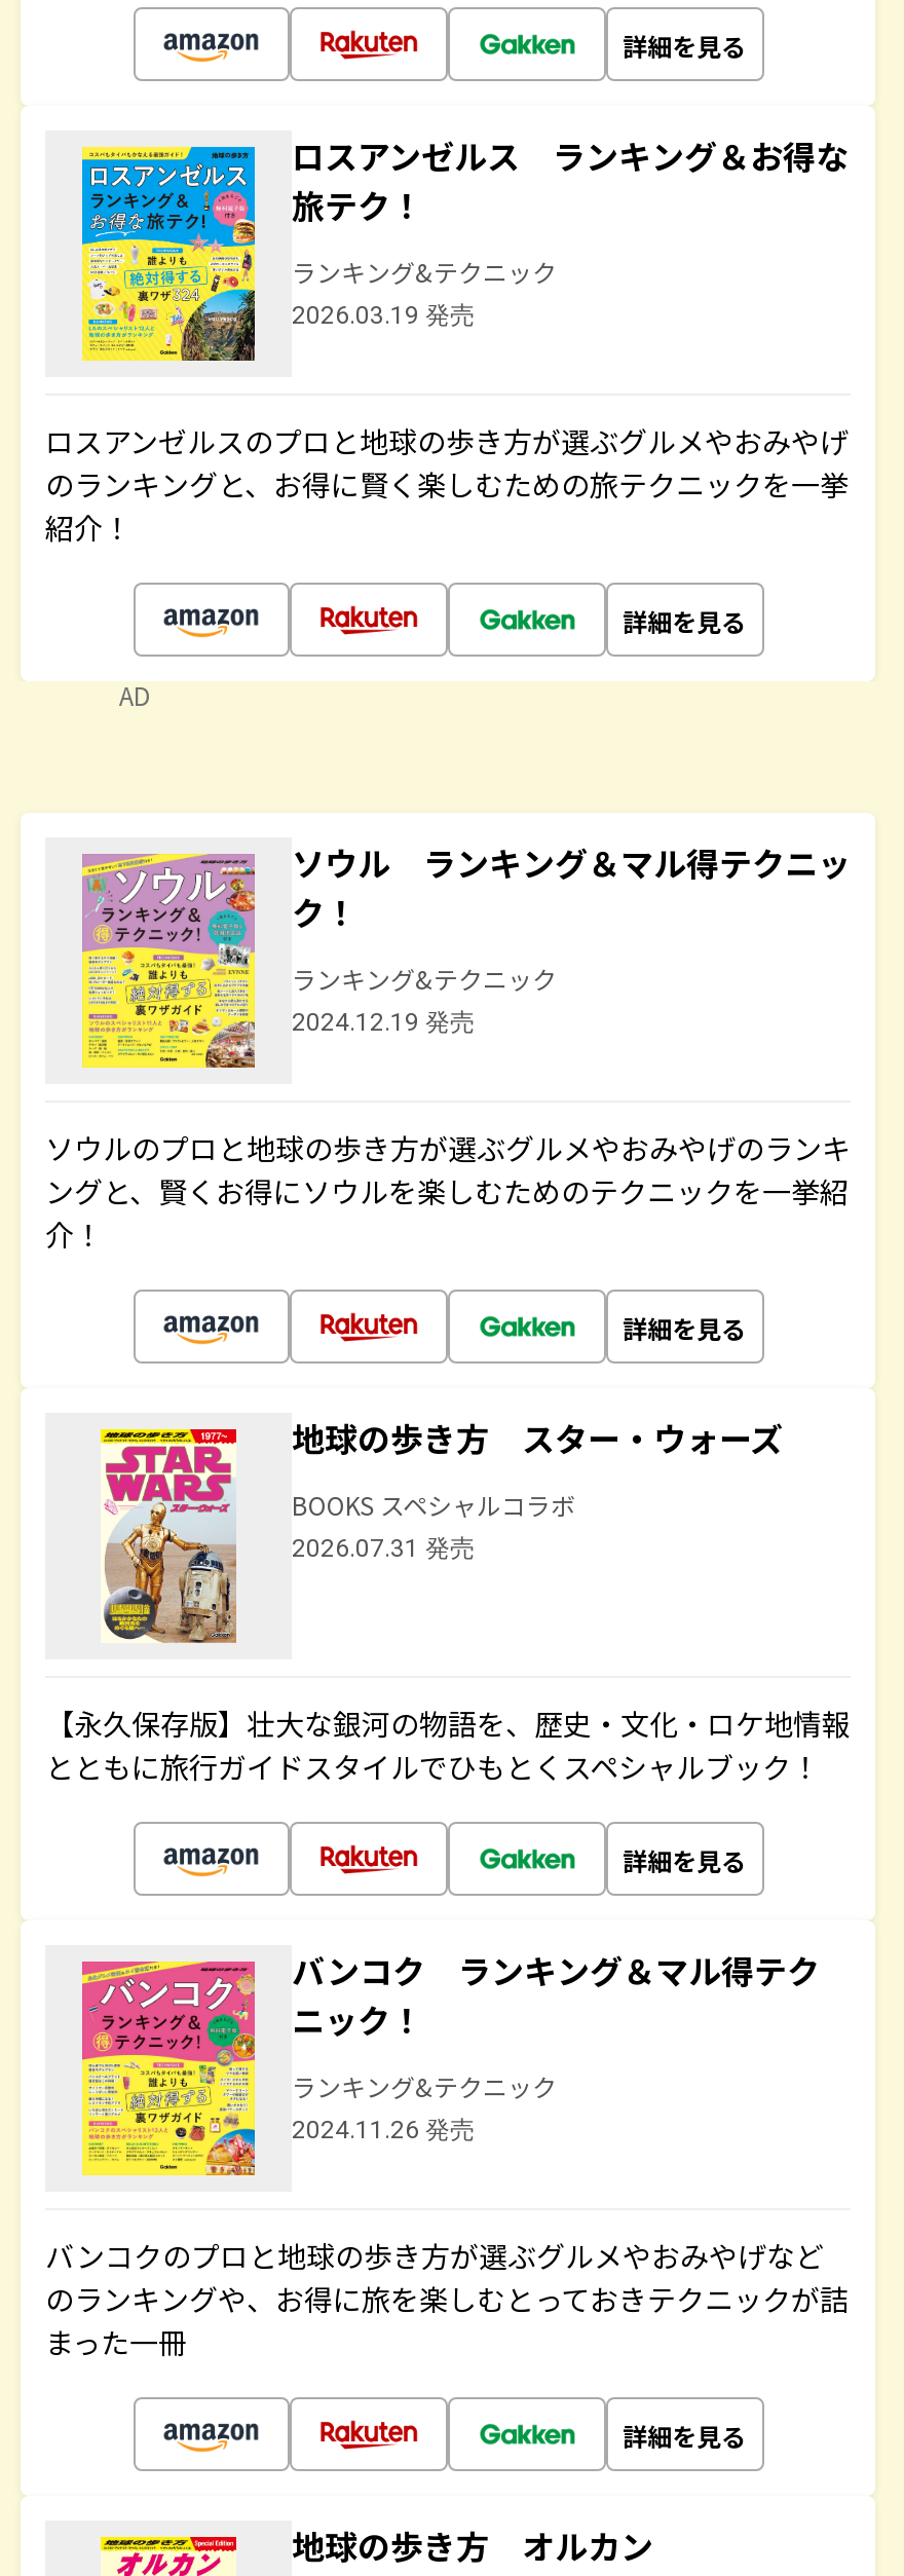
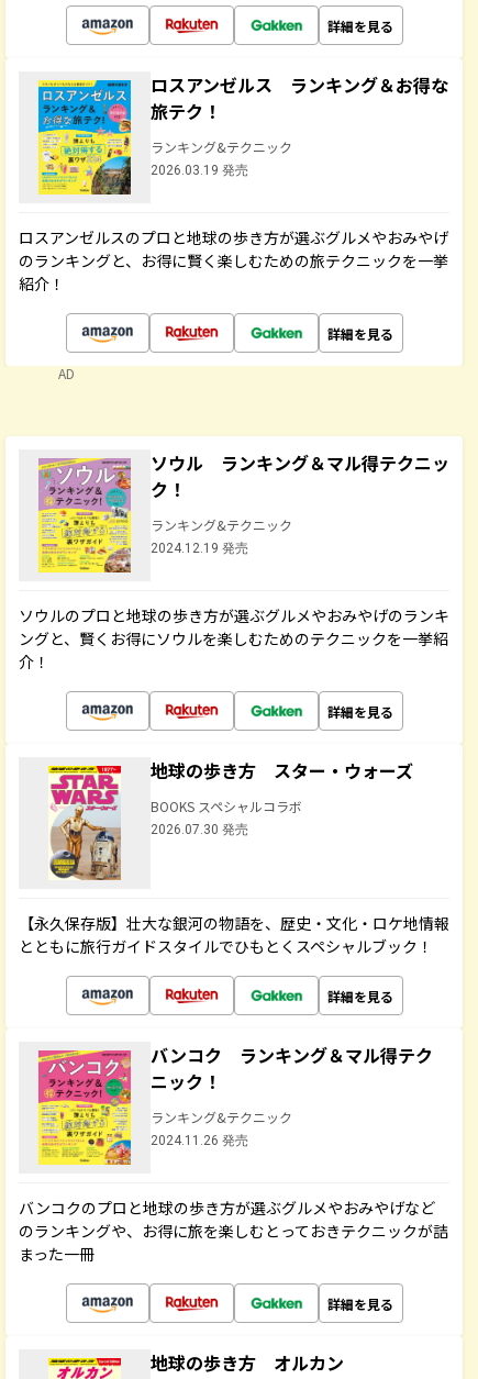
[292,1534,475,1563] 2026.07.31 発売 -> [151,822,248,837] 2026.07.30 発売

